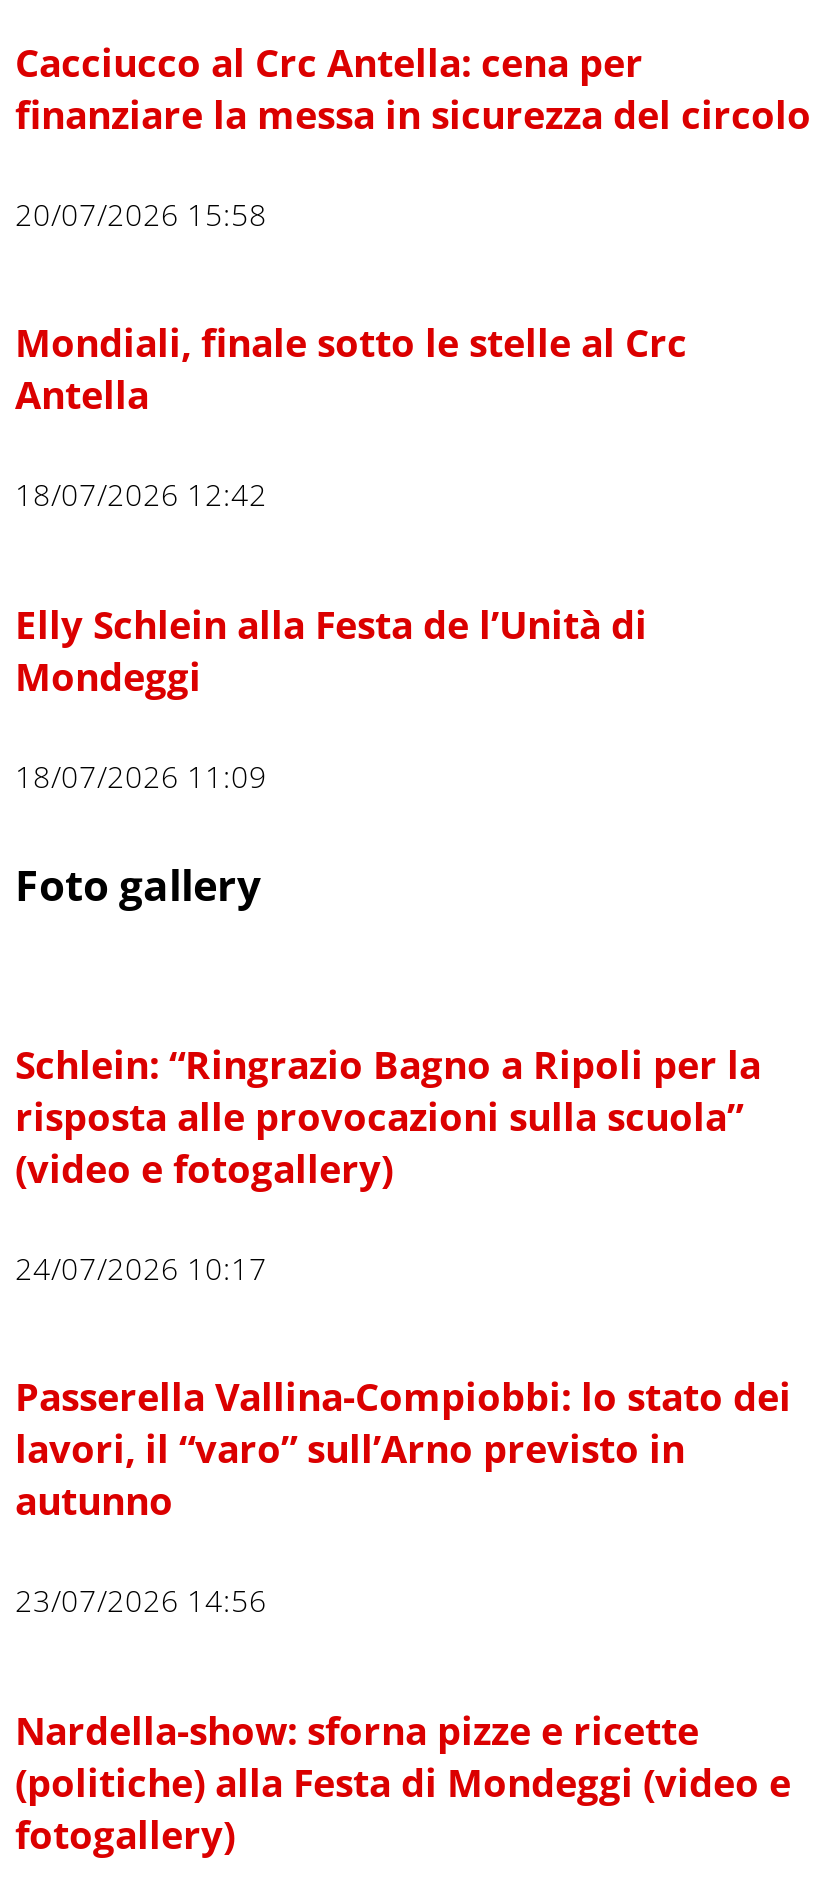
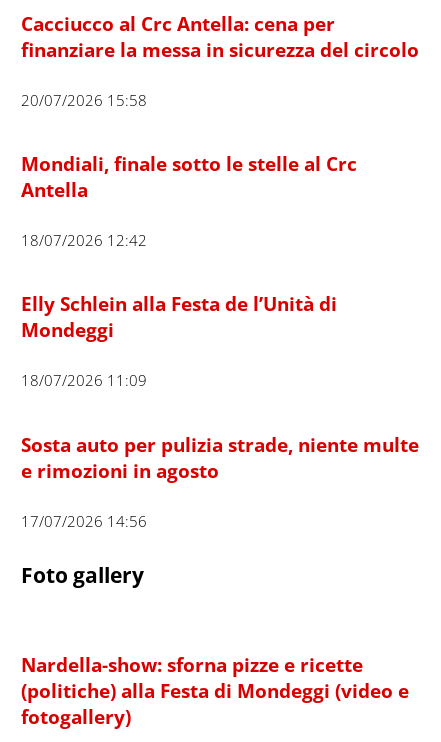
none -> [21,432,419,530] Sosta auto per pulizia strade, niente multe | e rimozioni in agosto | 17/07/2026 14:56
moved [15,855,261,913] -> [21,560,144,589]: Foto gallery
[15,1039,791,1621] Schlein: “Ringrazio Bagno a Ripoli per la | risposta alle provocazioni sulla scuola” | (video e fotogallery) | 24/07/2026 10:17 | Passerella Vallina-Compiobbi: lo stato dei | lavori, il “varo” sull’Arno previsto in | autunno | 23/07/2026 14:56 -> none

